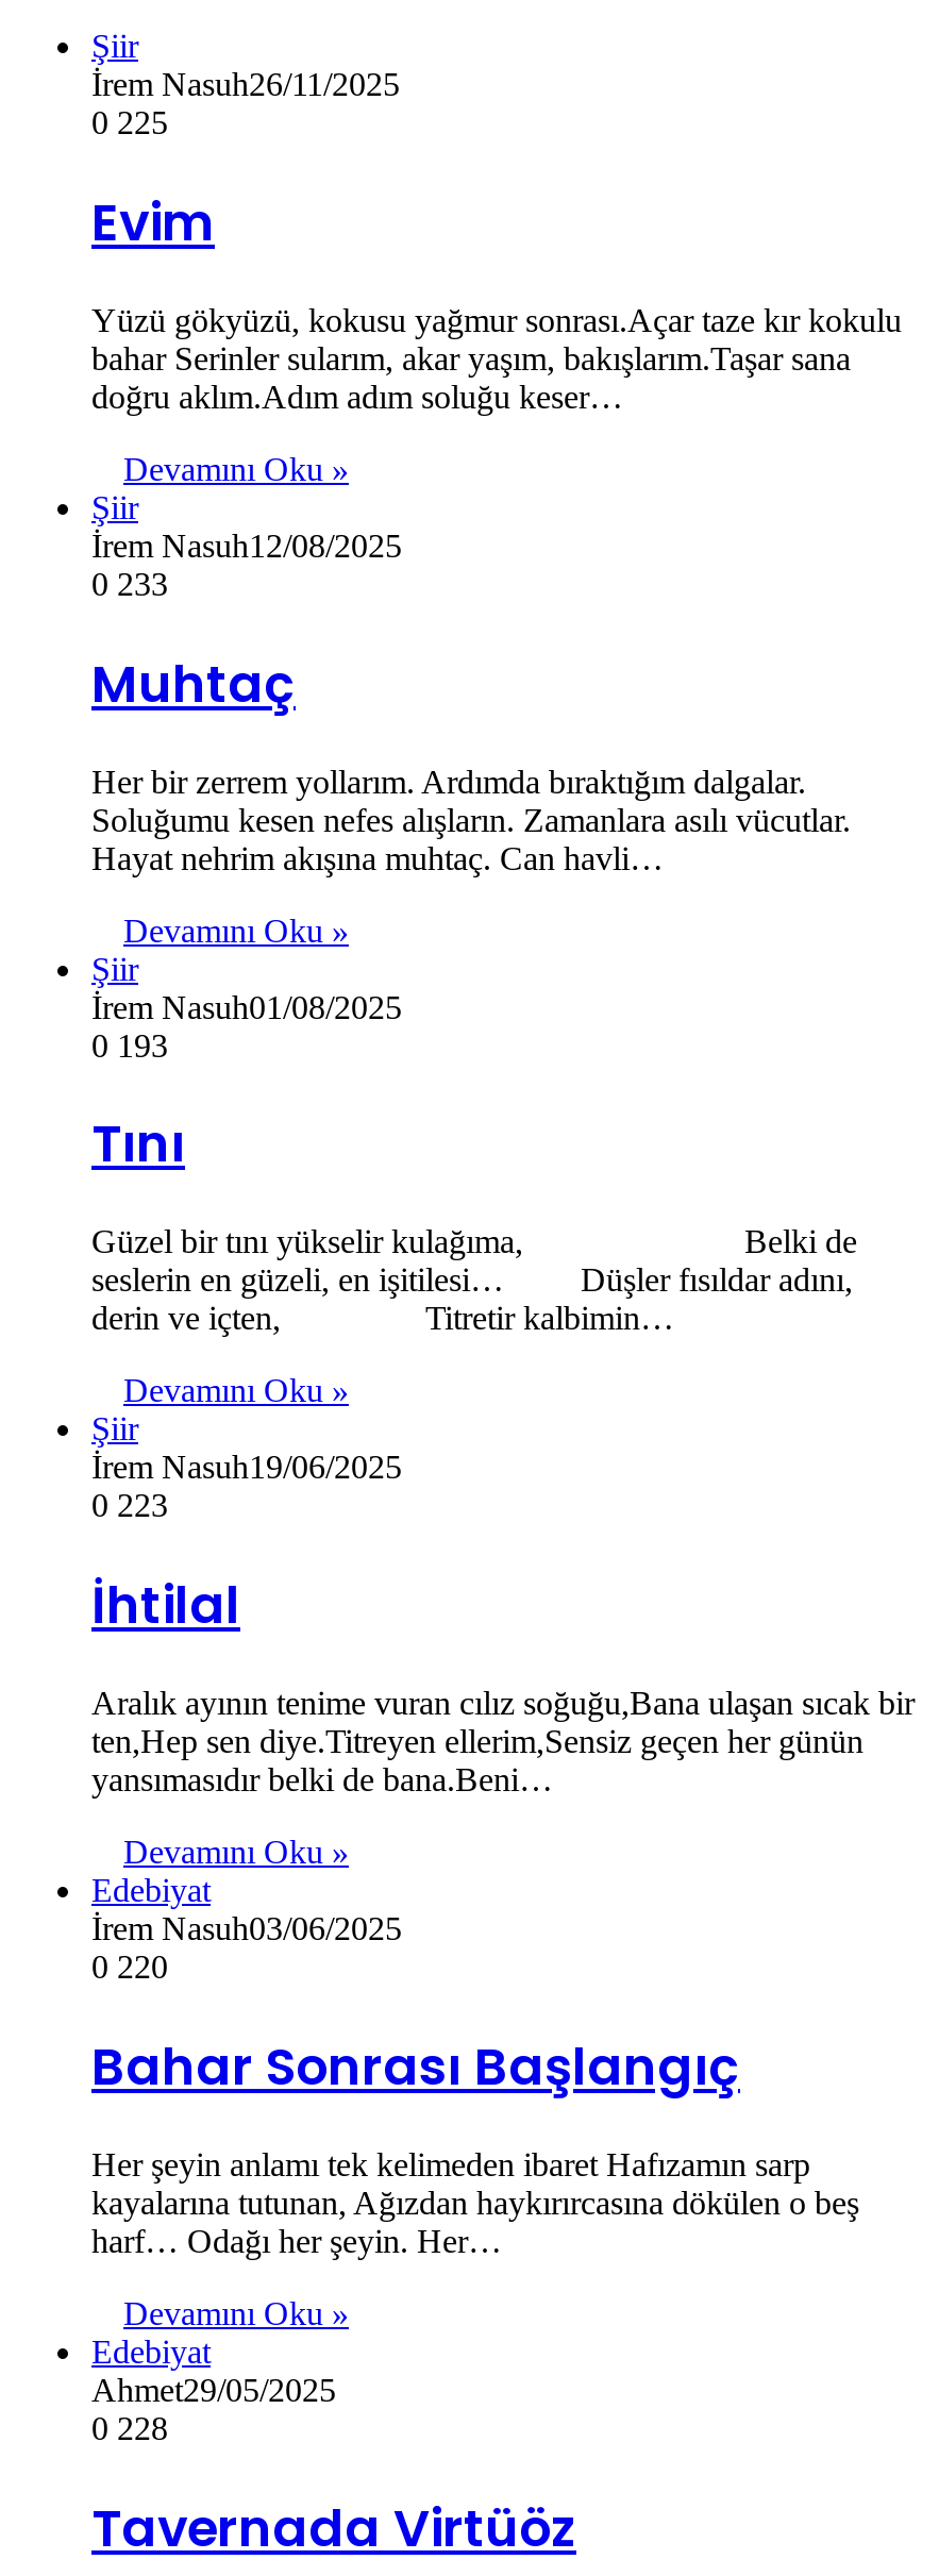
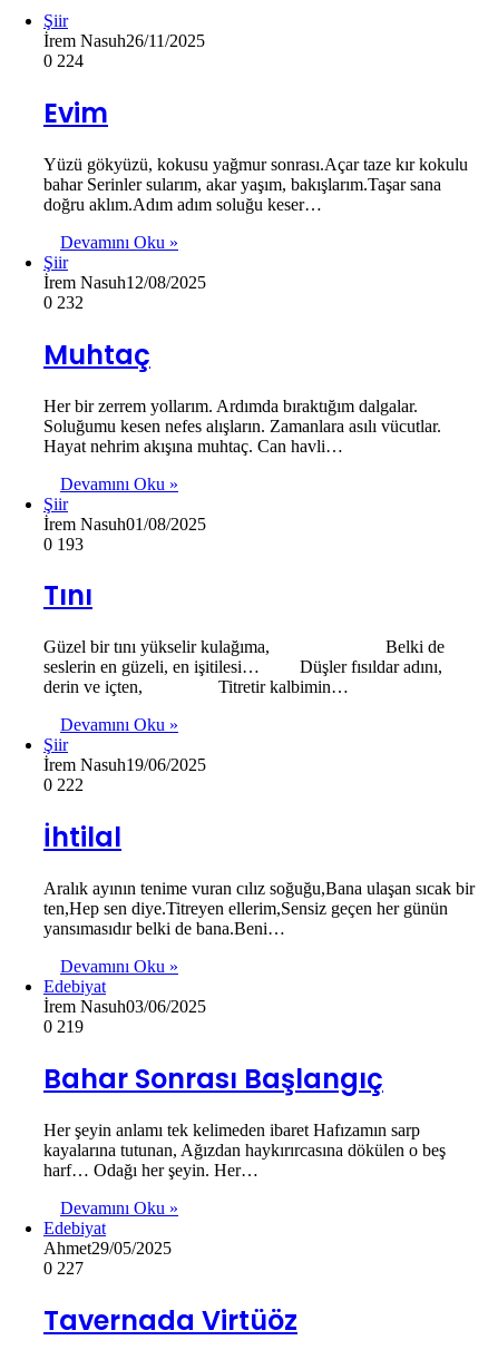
[91,104,168,140] 0 225 -> [43,51,84,70] 0 224
[91,565,168,601] 0 233 -> [43,293,84,312] 0 232
[91,1488,168,1524] 0 223 -> [43,776,84,795] 0 222
[91,1949,168,1985] 0 220 -> [43,1017,84,1036] 0 219
[91,2410,168,2446] 0 228 -> [43,1259,84,1277] 0 227

